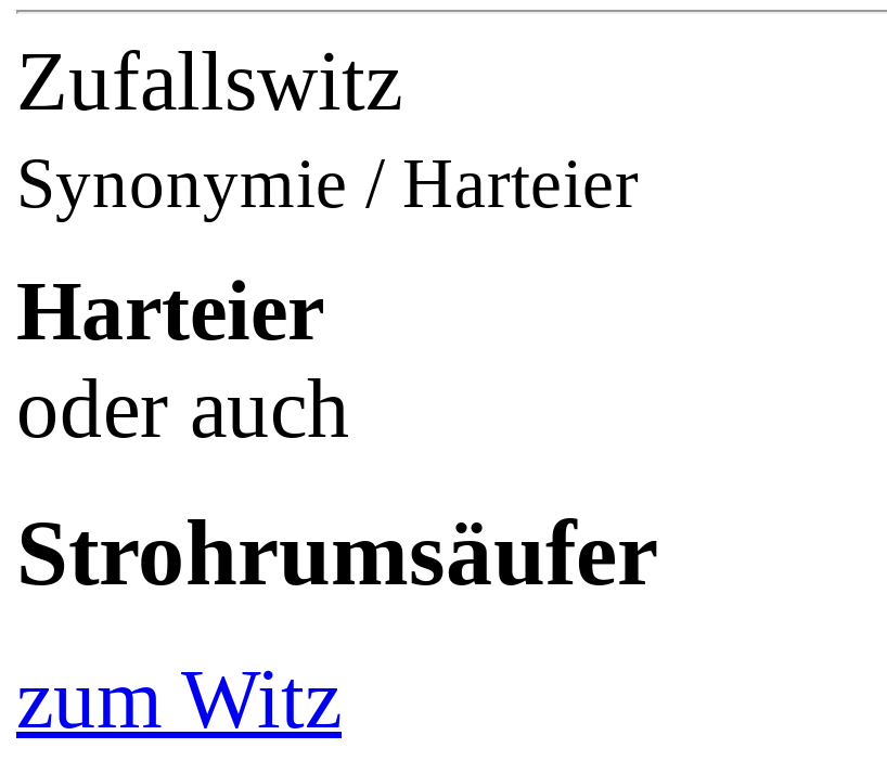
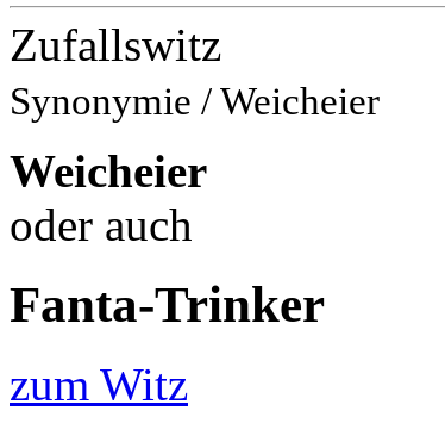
[16,144,639,356] Synonymie / Harteier | Harteier -> [10,80,380,196] Synonymie / Weicheier | Weicheier
[16,501,658,603] Strohrumsäufer -> [10,276,325,332] Fanta-Trinker

